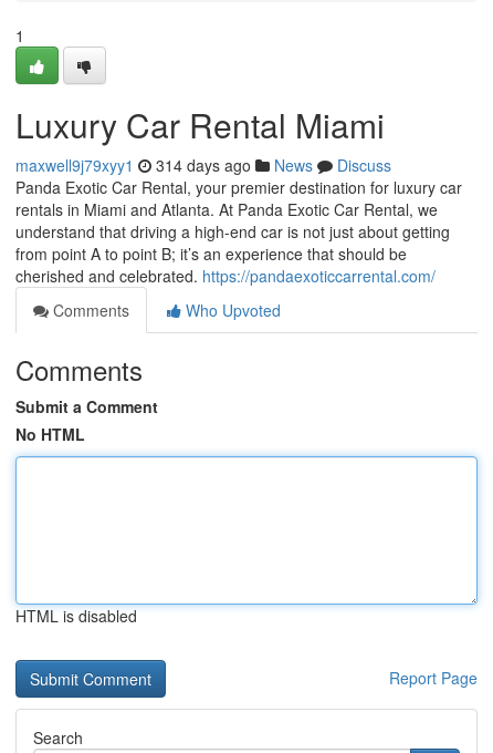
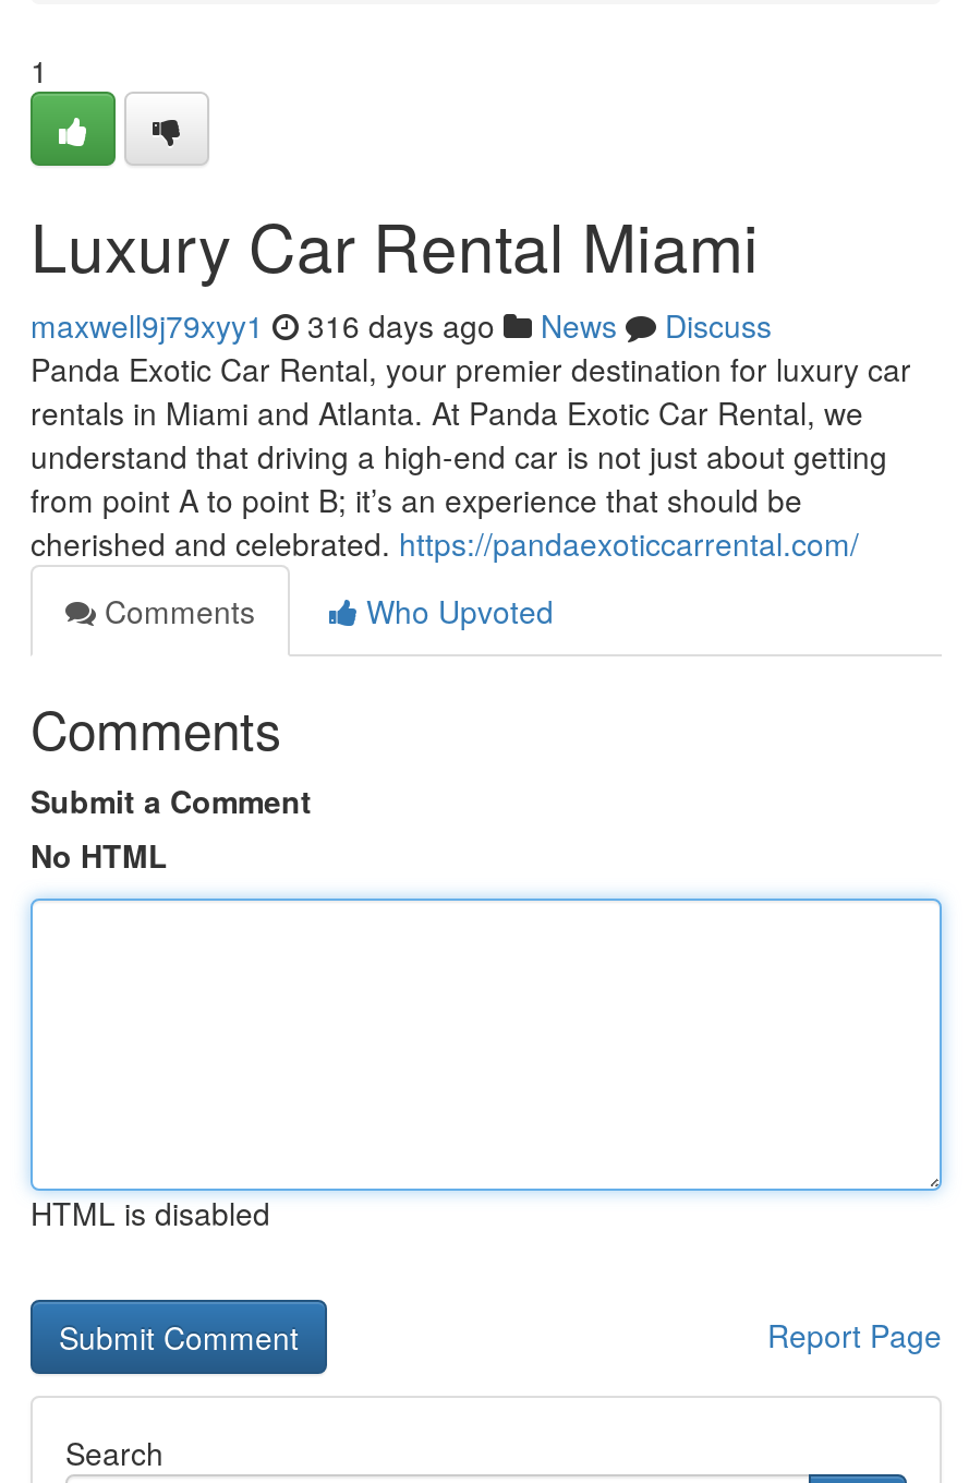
[15,154,391,176] maxwell9j79xyy1 314 days ago News Discuss -> [31,303,772,347] maxwell9j79xyy1 316 days ago News Discuss

